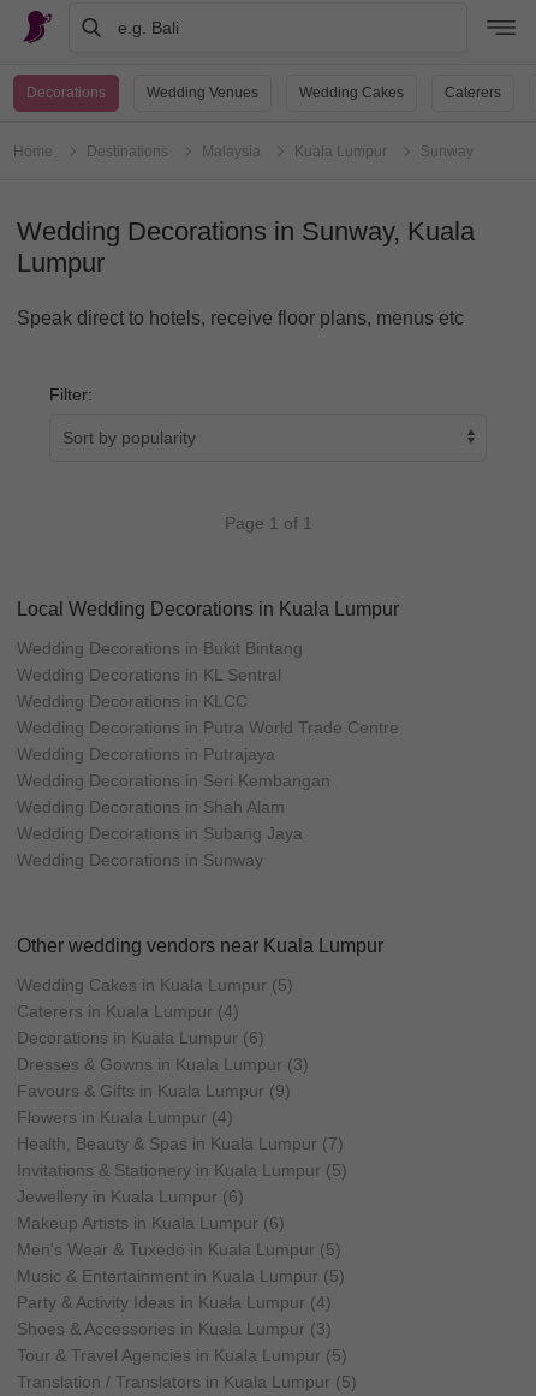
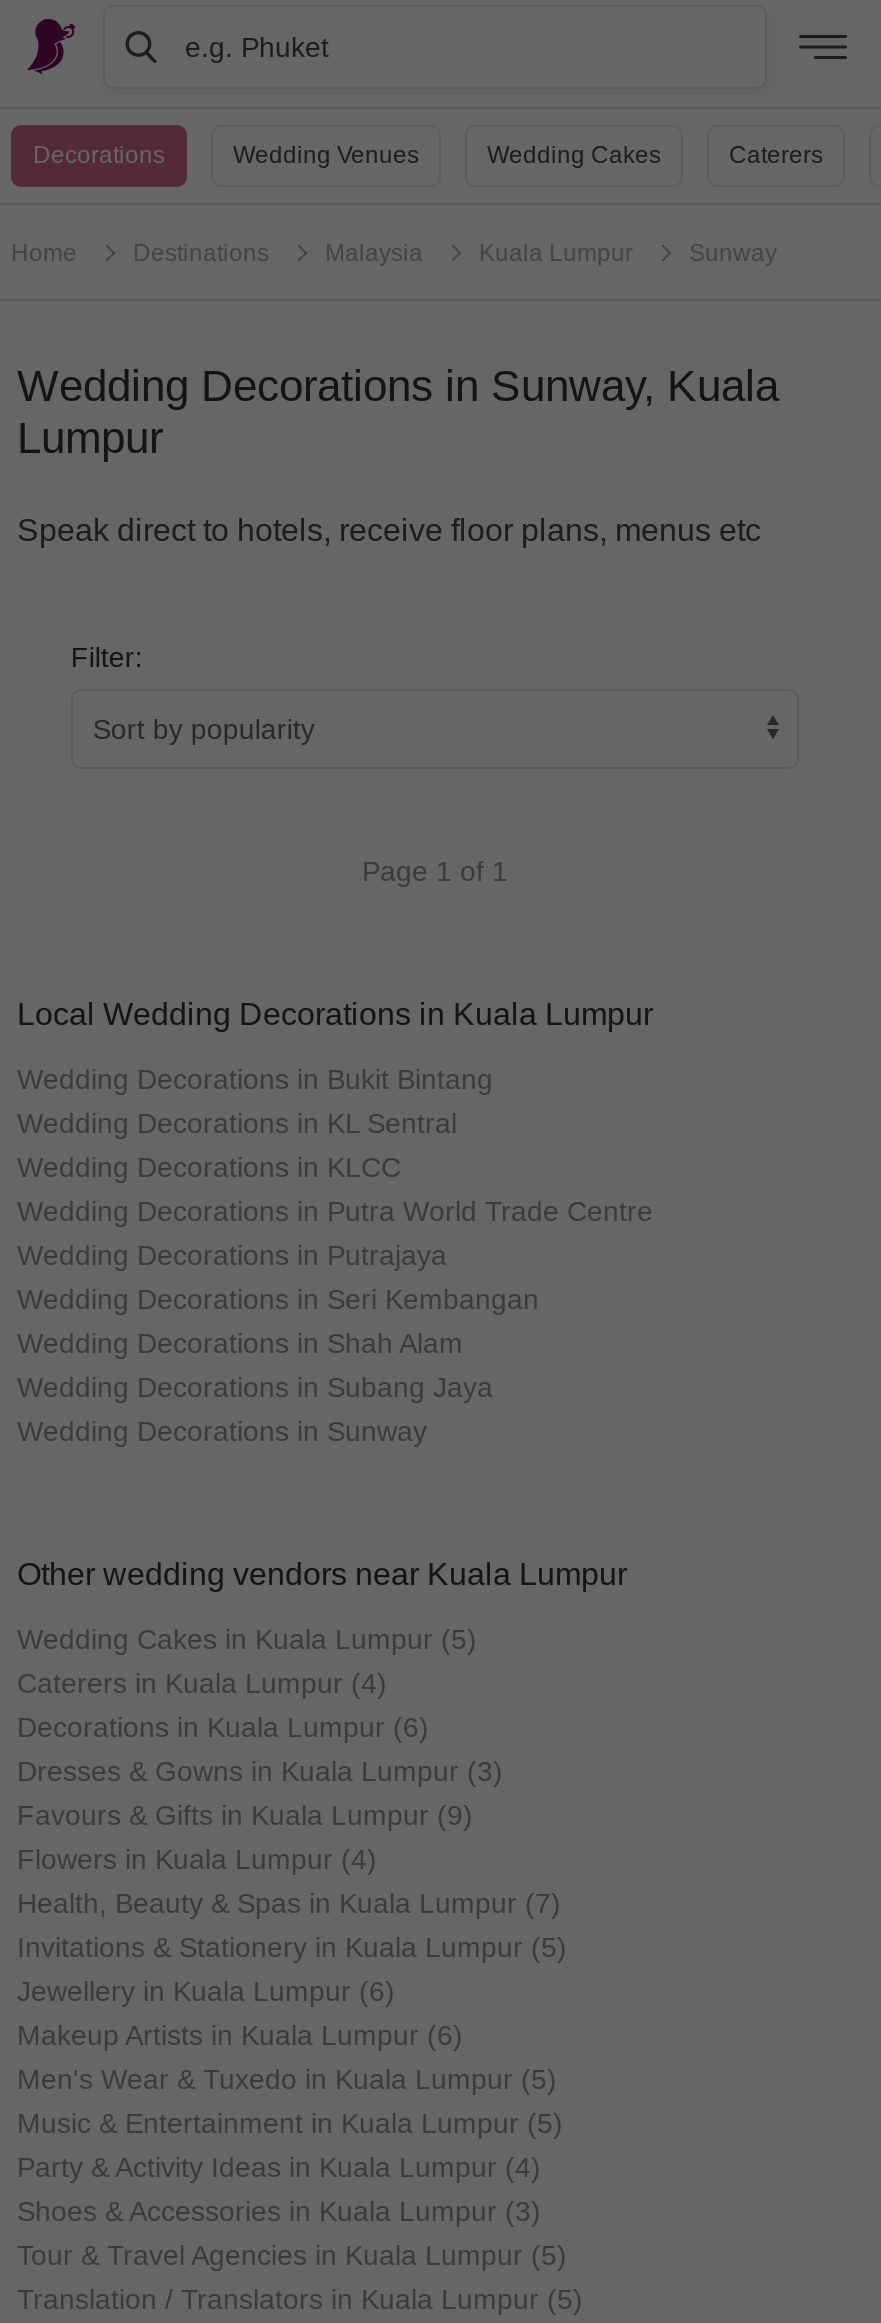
[118,17,179,37] e.g. Bali -> [185,30,329,62] e.g. Phuket

